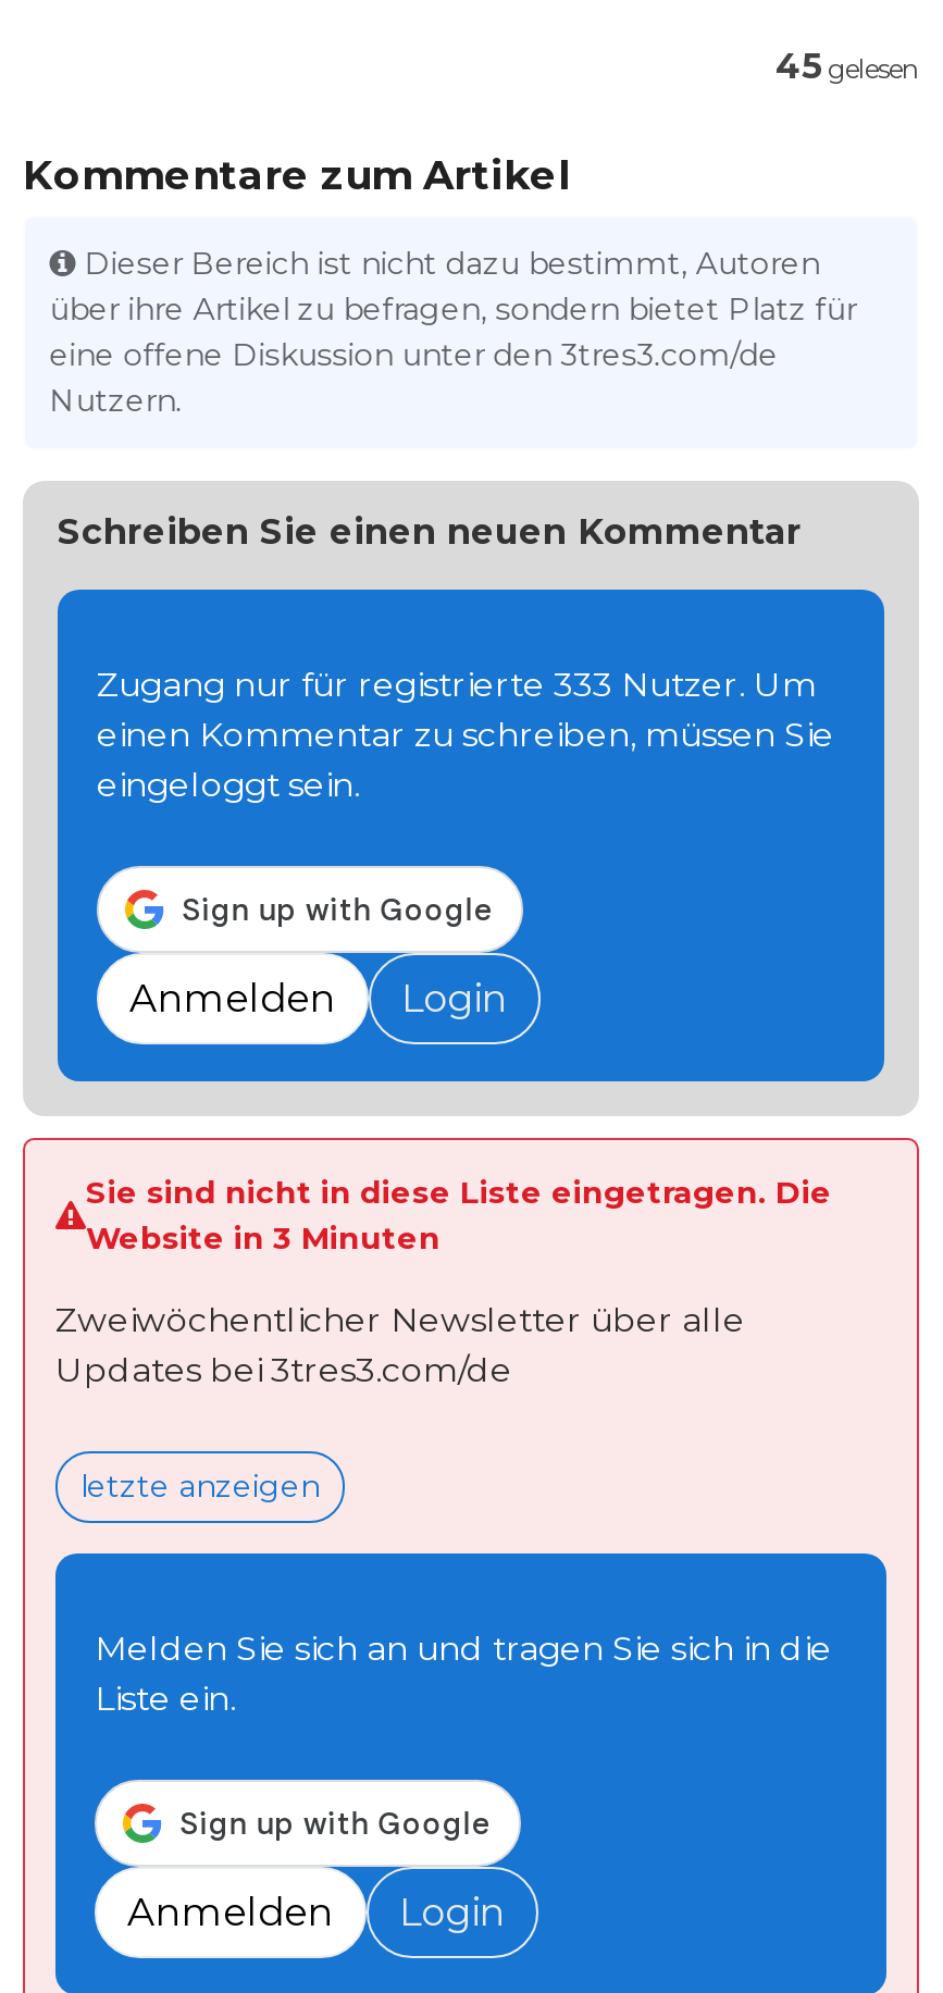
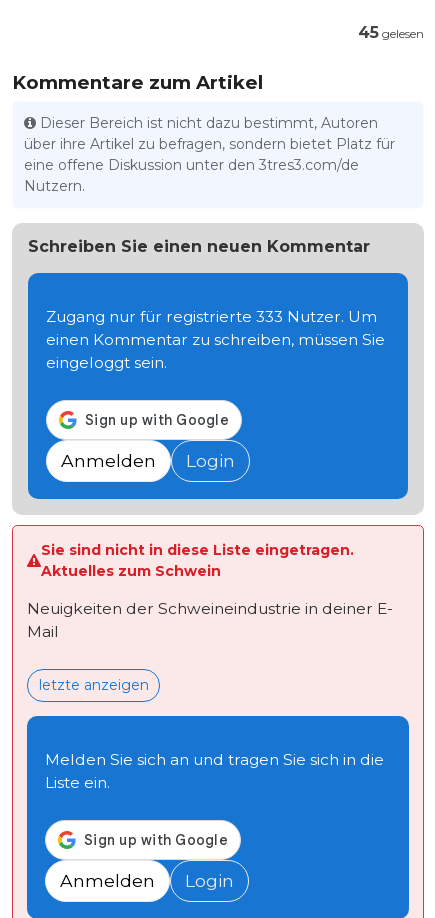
[86,1172,832,1257] Sie sind nicht in diese Liste eingetragen. Die | Website in 3 Minuten -> [41,541,354,580] Sie sind nicht in diese Liste eingetragen. | Aktuelles zum Schwein
[55,1299,745,1391] Zweiwöchentlicher Newsletter über alle | Updates bei 3tres3.com/de -> [27,599,393,641] Neuigkeiten der Schweineindustrie in deiner E- | Mail

